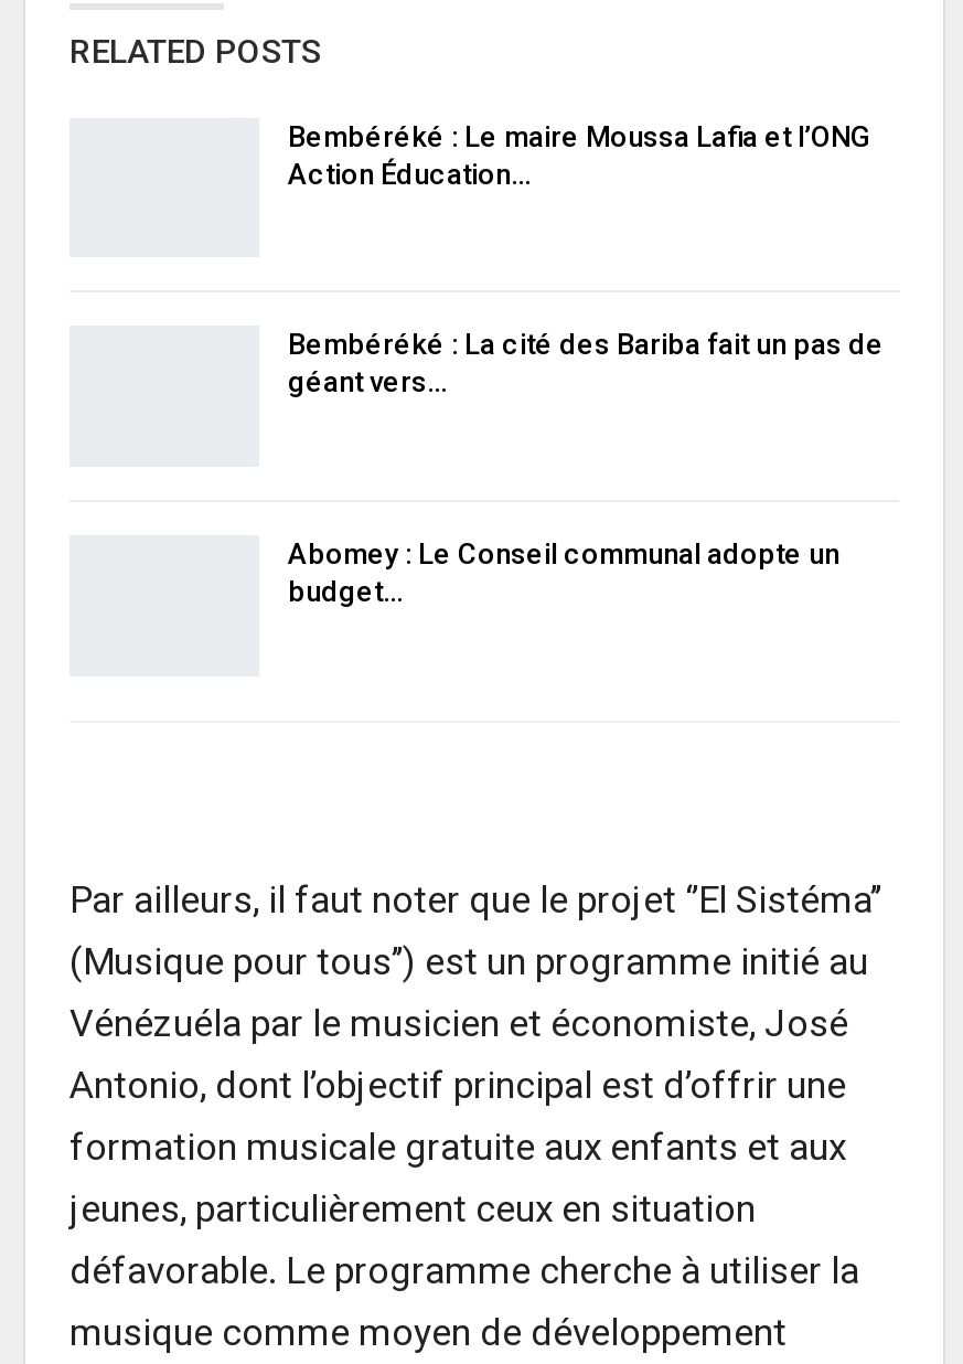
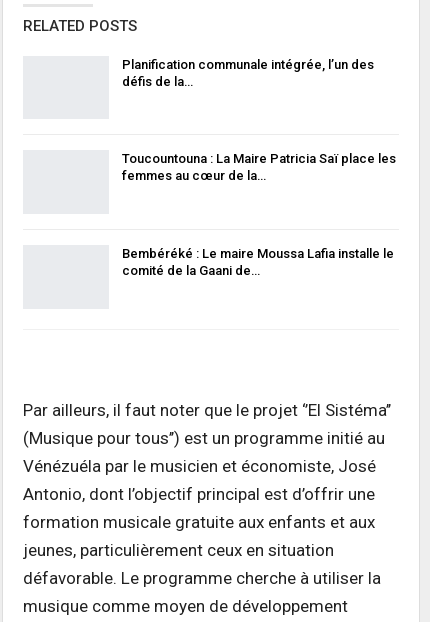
[288,120,870,190] Bembéréké : Le maire Moussa Lafia et l’ONG | Action Éducation… -> [122,57,374,89] Planification communale intégrée, l’un des | défis de la…
[288,328,884,399] Bembéréké : La cité des Bariba fait un pas de | géant vers… -> [122,151,396,183] Toucountouna : La Maire Patricia Saï place les | femmes au cœur de la…
[288,537,839,608] Abomey : Le Conseil communal adopte un | budget… -> [122,246,394,278] Bembéréké : Le maire Moussa Lafia installe le | comité de la Gaani de…

